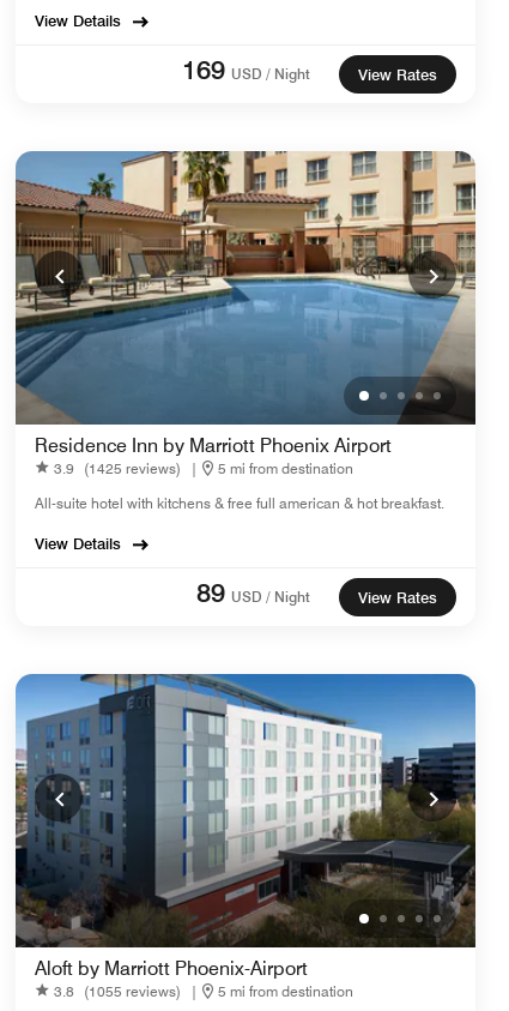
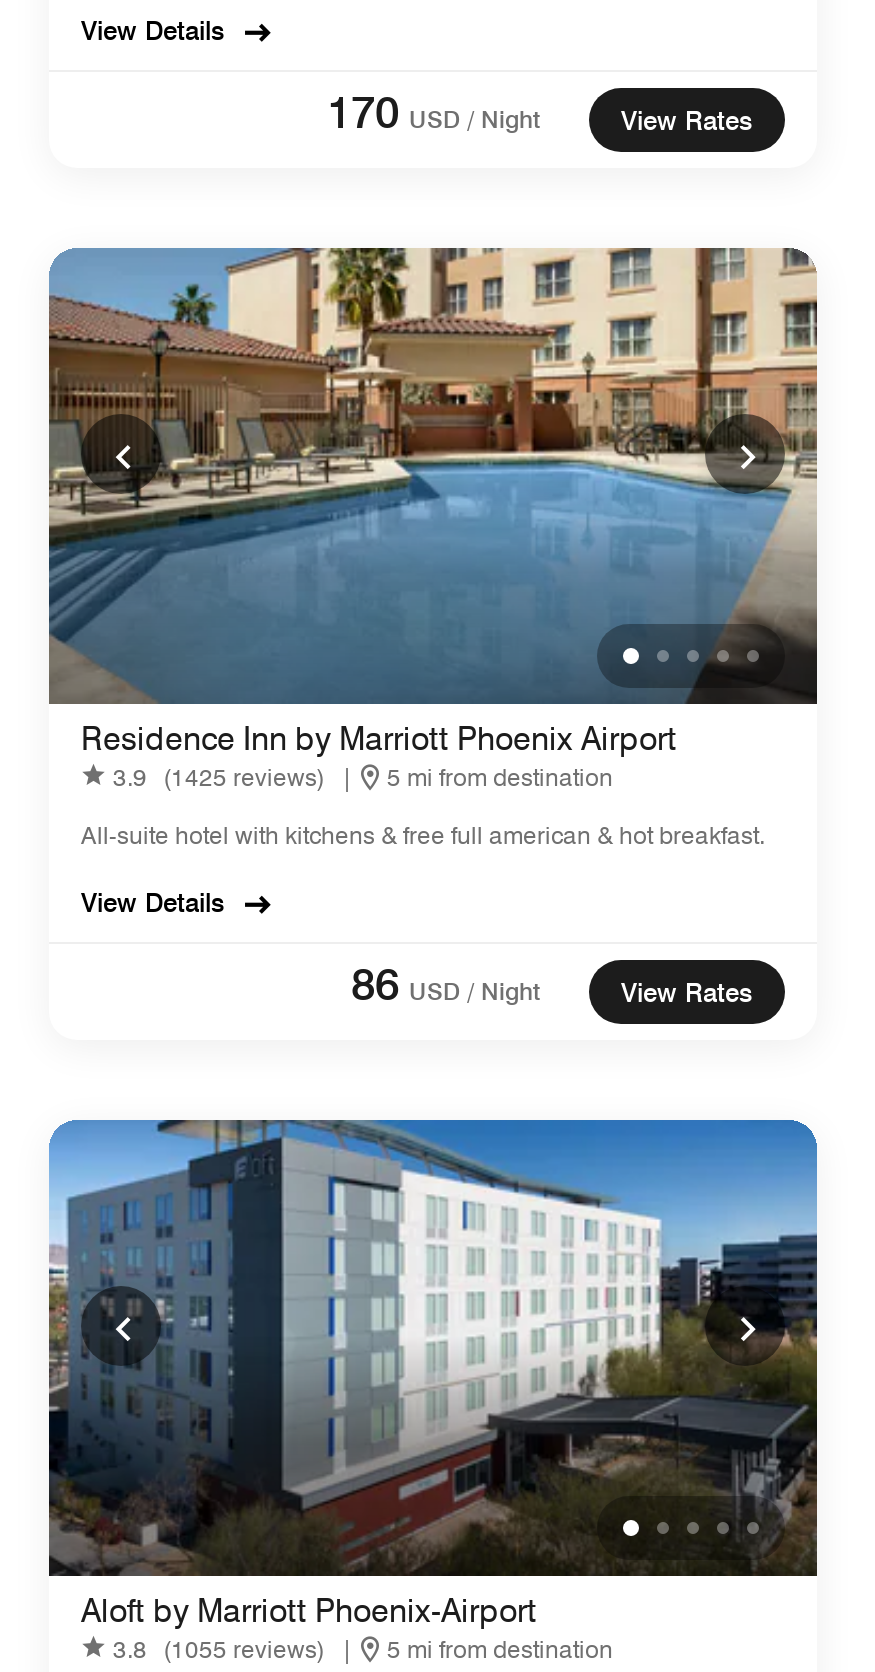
[182,54,310,85] 169 USD / Night -> [327,86,541,138] 170 USD / Night
[196,577,310,608] 89 USD / Night -> [351,958,541,1010] 86 USD / Night

